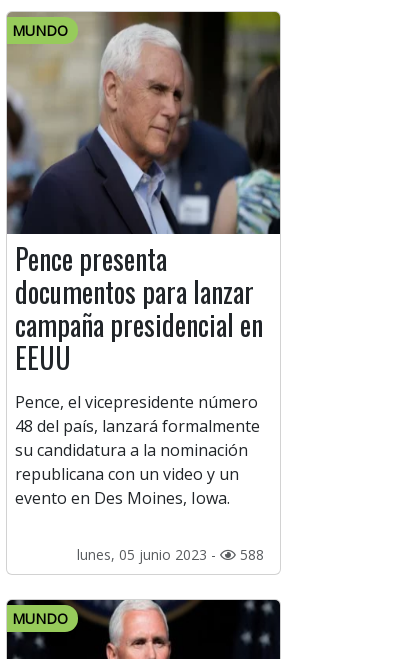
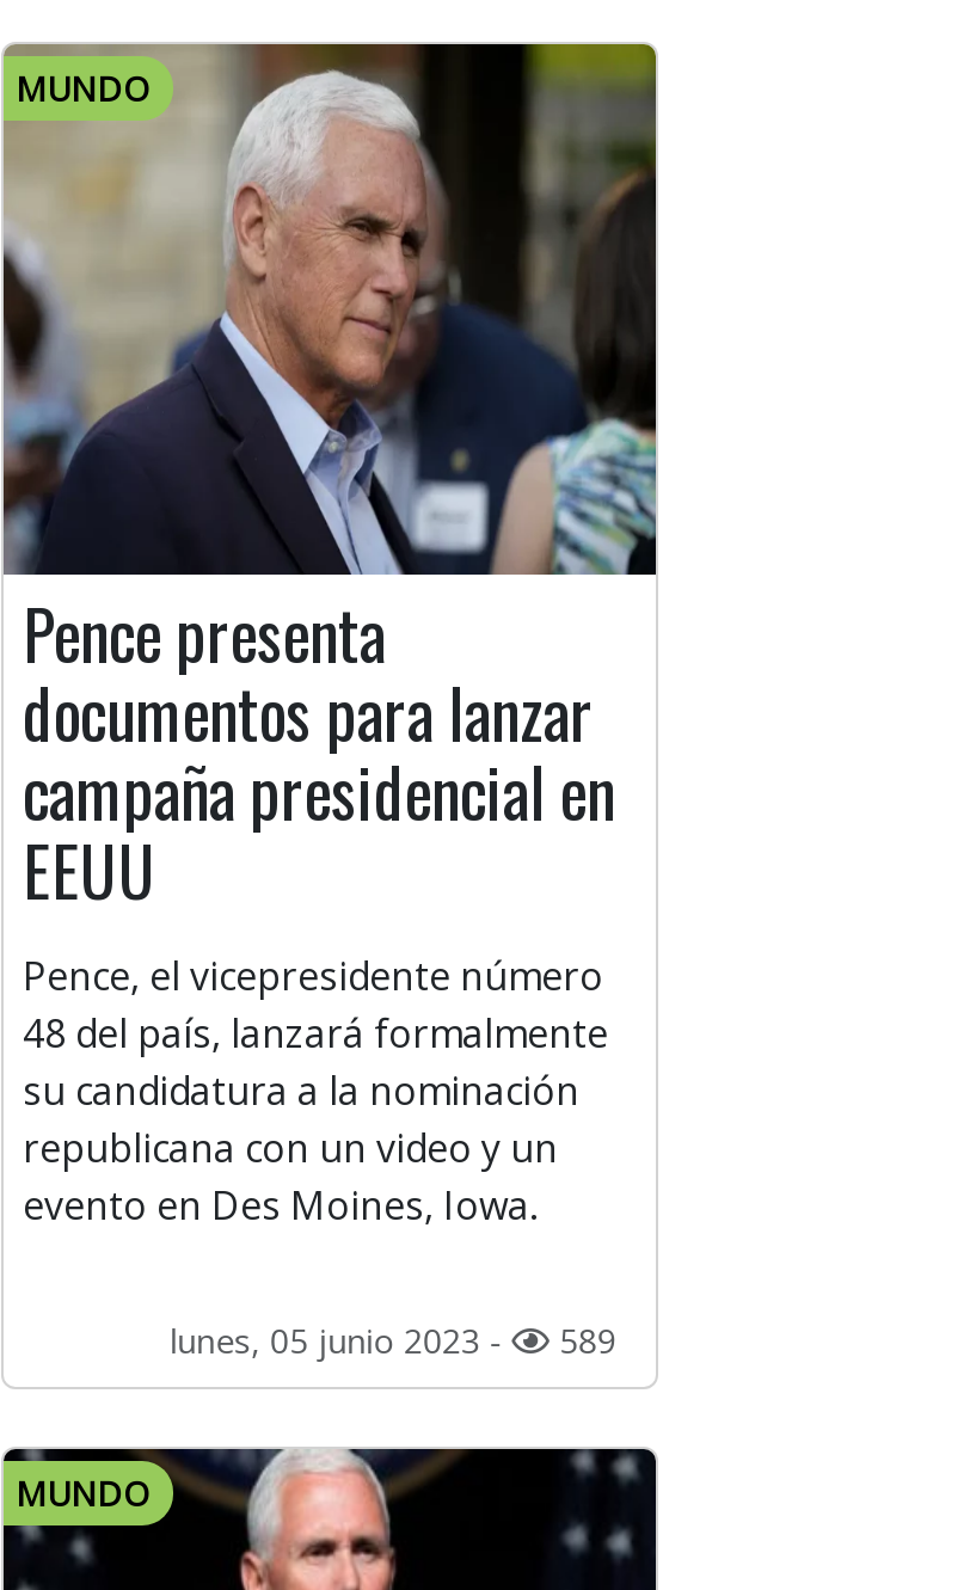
[77,545,264,564] lunes, 05 junio 2023 - 588 -> [170,1318,617,1363] lunes, 05 junio 2023 - 589

